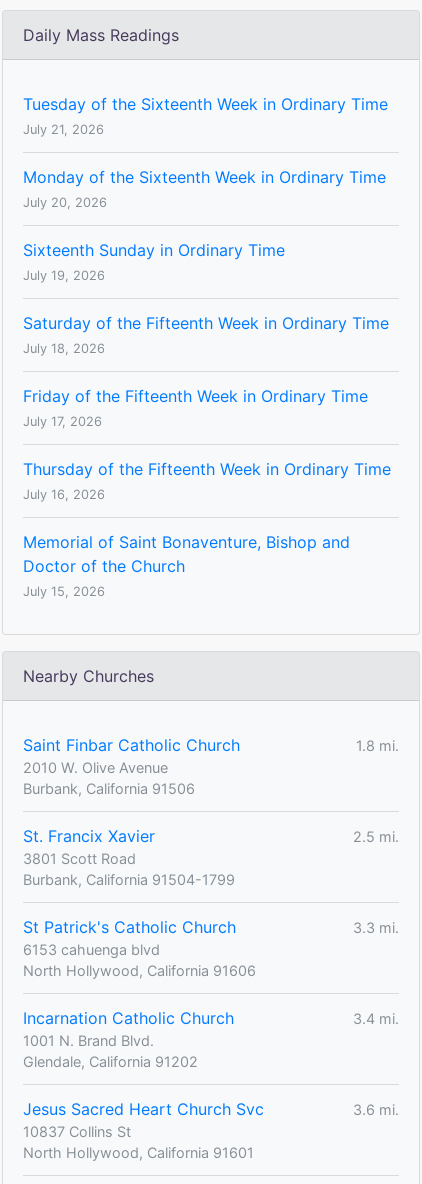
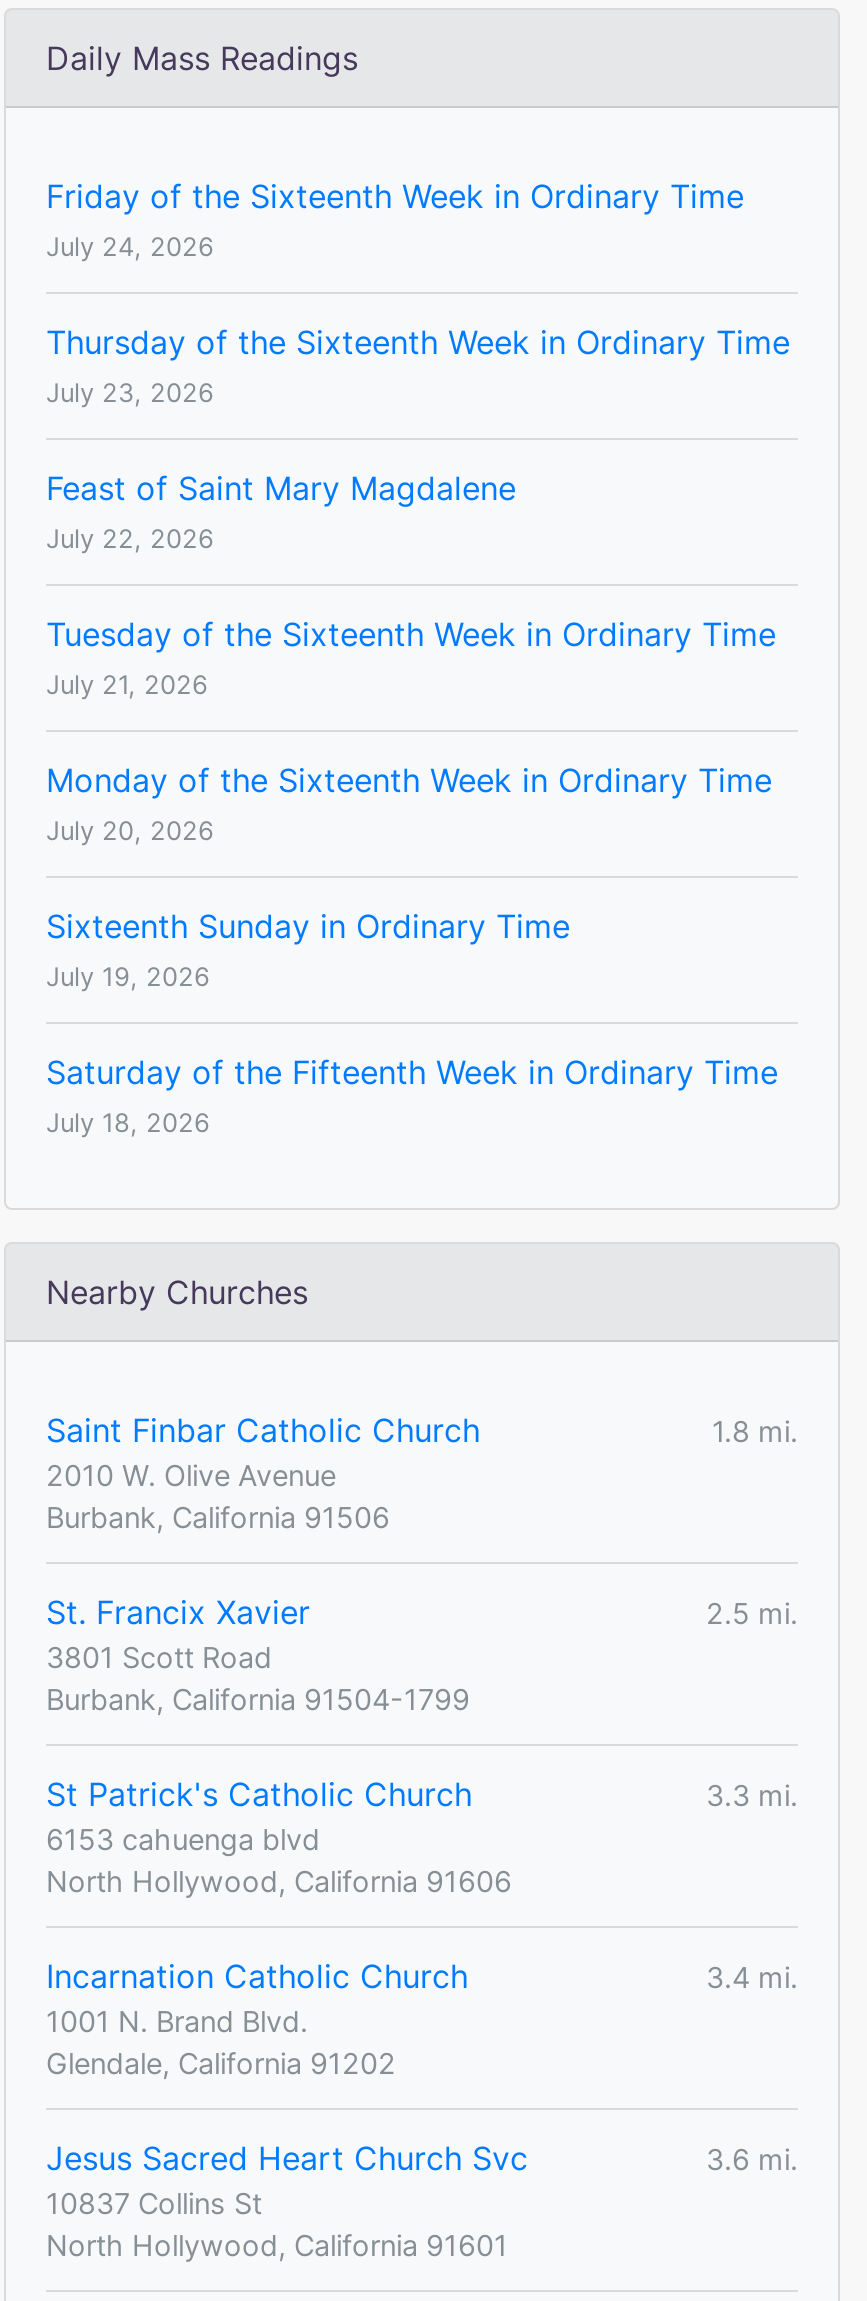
none -> [46,176,790,554] Friday of the Sixteenth Week in Ordinary Time | July 24, 2026 | Thursday of the Sixteenth Week in Ordinary Time | July 23, 2026 | Feast of Saint Mary Magdalene | July 22, 2026
moved [23,94,389,356] -> [46,614,778,1138]: Tuesday of the Sixteenth Week in Ordinary Time | July 21, 2026 | Monday of the Sixteenth Week in Ordinary Time | July 20, 2026 | Sixteenth Sunday in Ordinary Time | July 19, 2026 | Saturday of the Fifteenth Week in Ordinary Time | July 18, 2026
[23,386,391,599] Friday of the Fifteenth Week in Ordinary Time | July 17, 2026 | Thursday of the Fifteenth Week in Ordinary Time | July 16, 2026 | Memorial of Saint Bonaventure, Bishop and | Doctor of the Church | July 15, 2026 -> none

